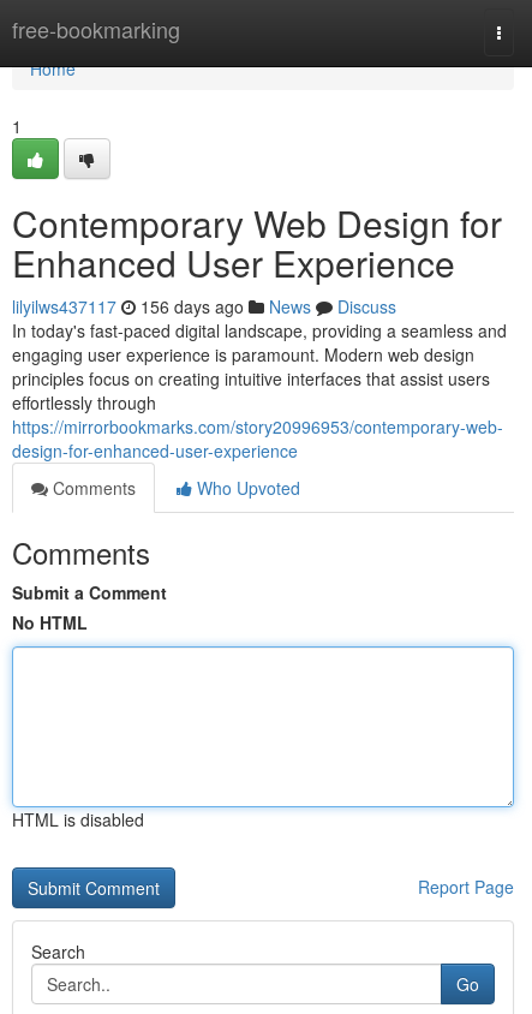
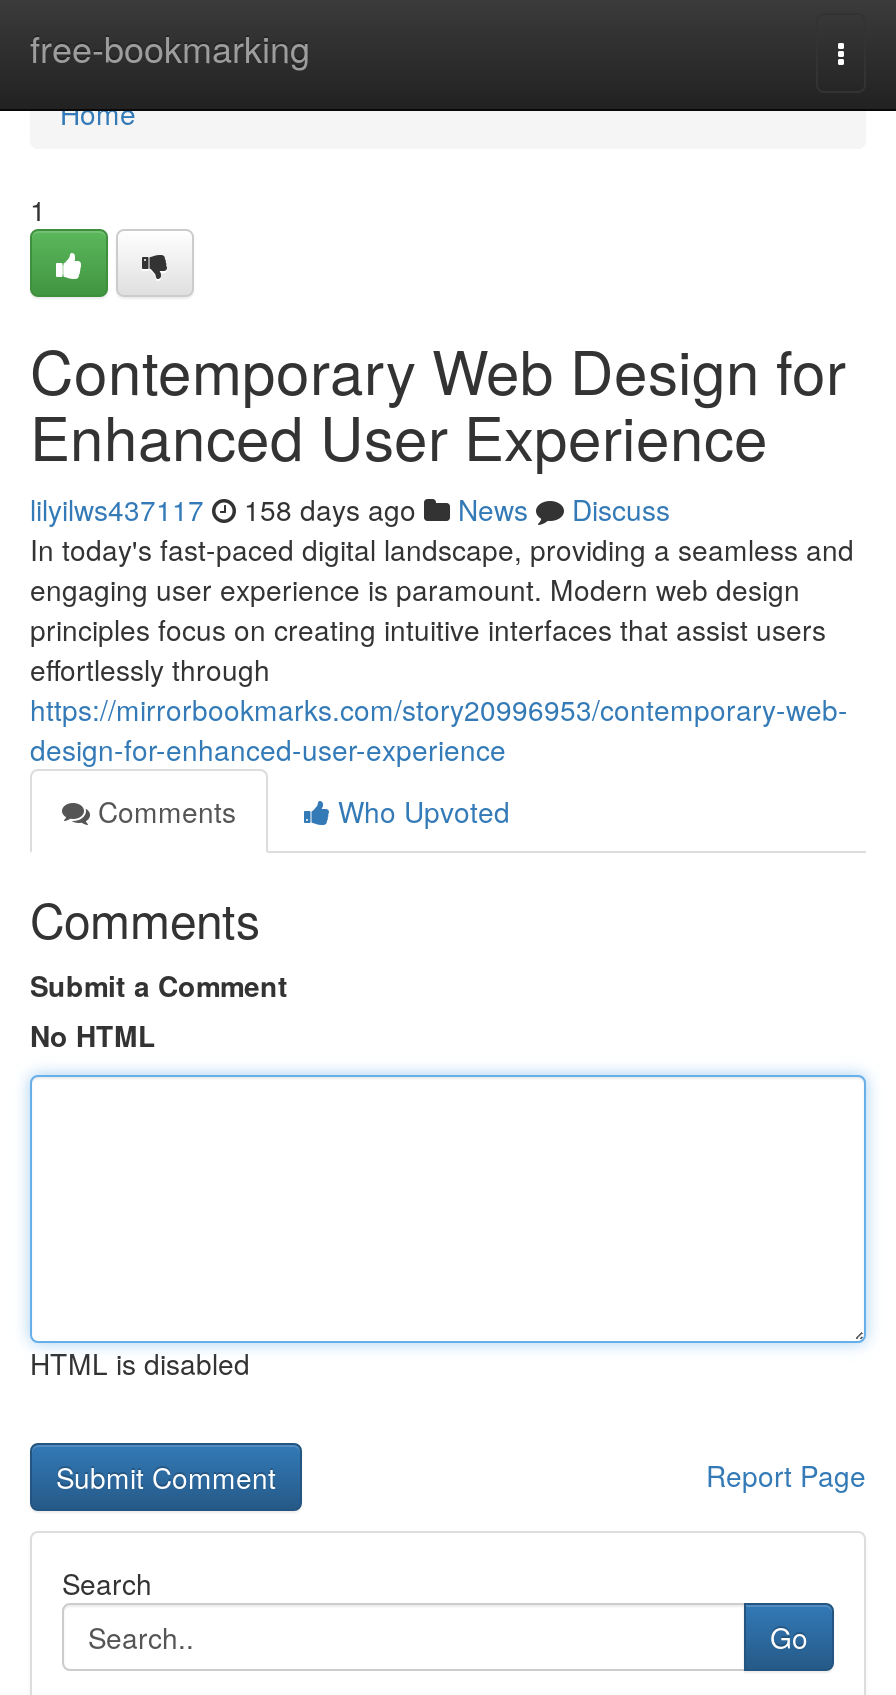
[12,294,396,318] lilyilws437117 156 days ago News Discuss -> [30,489,670,529] lilyilws437117 158 days ago News Discuss

